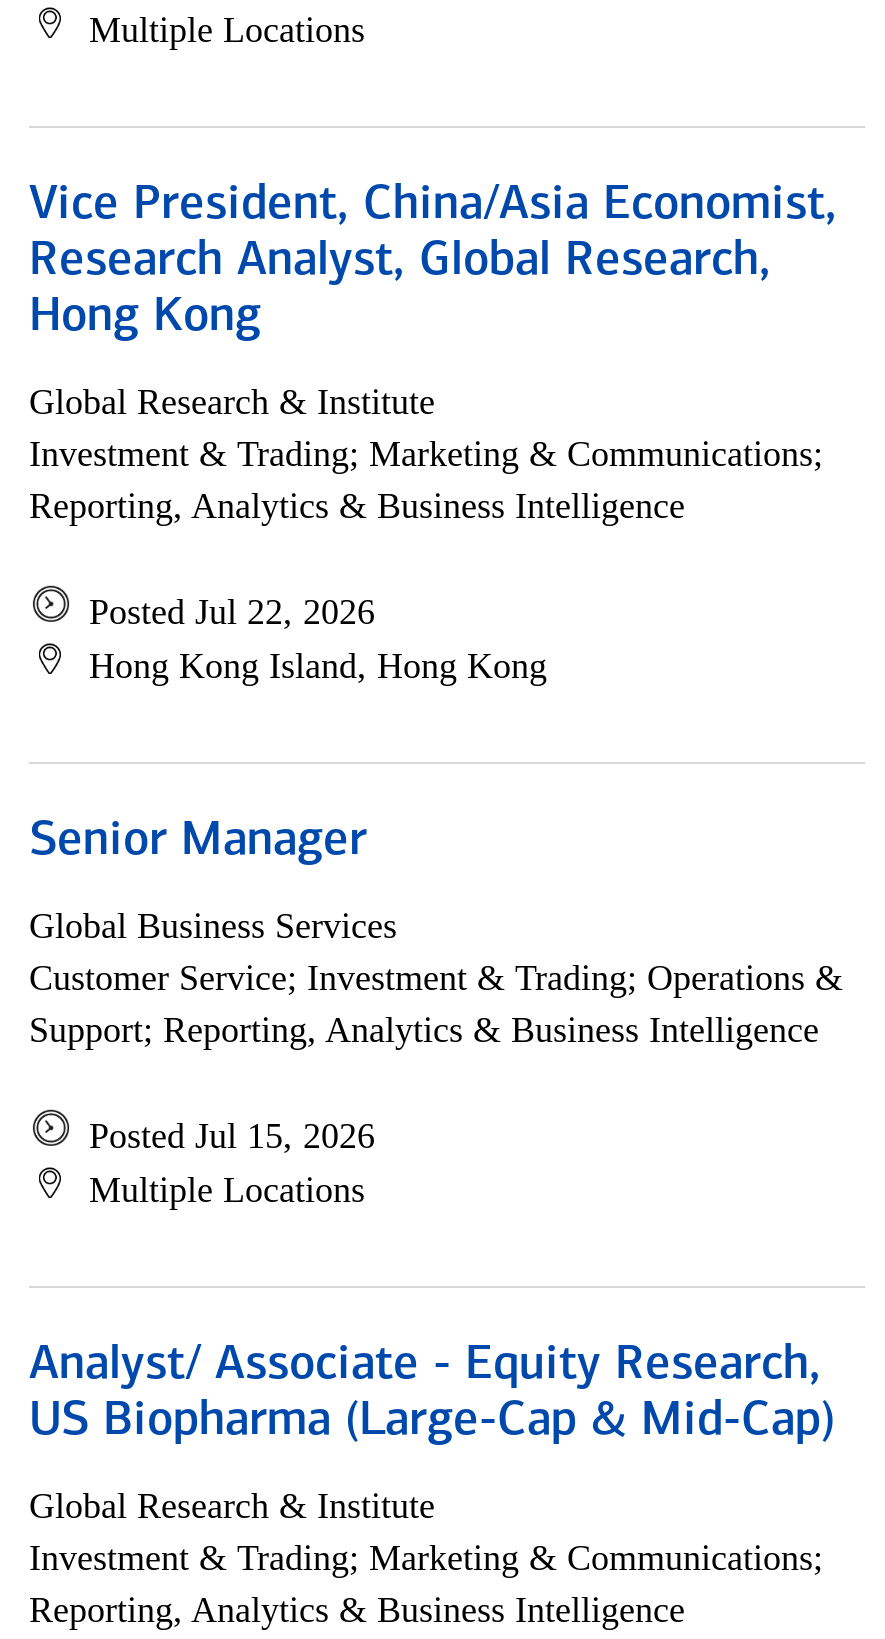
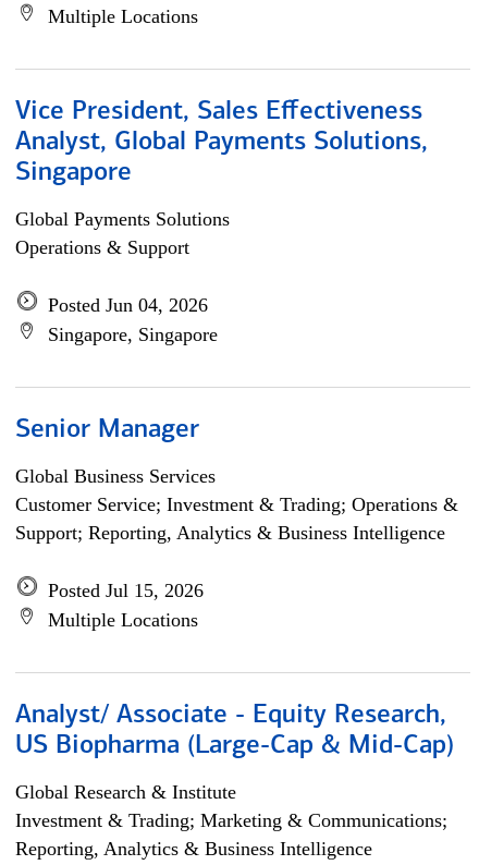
[29,182,837,342] Vice President, China/Asia Economist, | Research Analyst, Global Research, | Hong Kong -> [15,99,428,186] Vice President, Sales Effectiveness | Analyst, Global Payments Solutions, | Singapore
[29,382,823,526] Global Research & Institute | Investment & Trading; Marketing & Communications; | Reporting, Analytics & Business Intelligence -> [15,208,230,258] Global Payments Solutions | Operations & Support
[89,592,547,686] Posted Jul 22, 2026 | Hong Kong Island, Hong Kong -> [48,294,218,345] Posted Jun 04, 2026 | Singapore, Singapore

